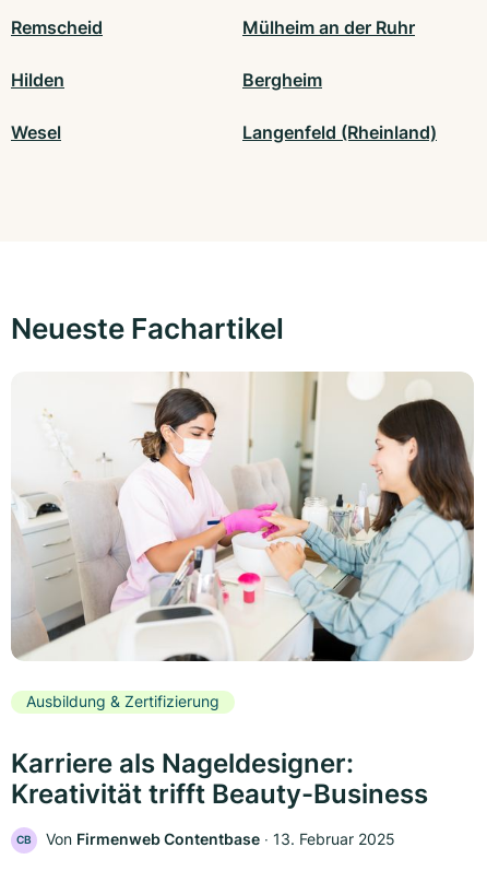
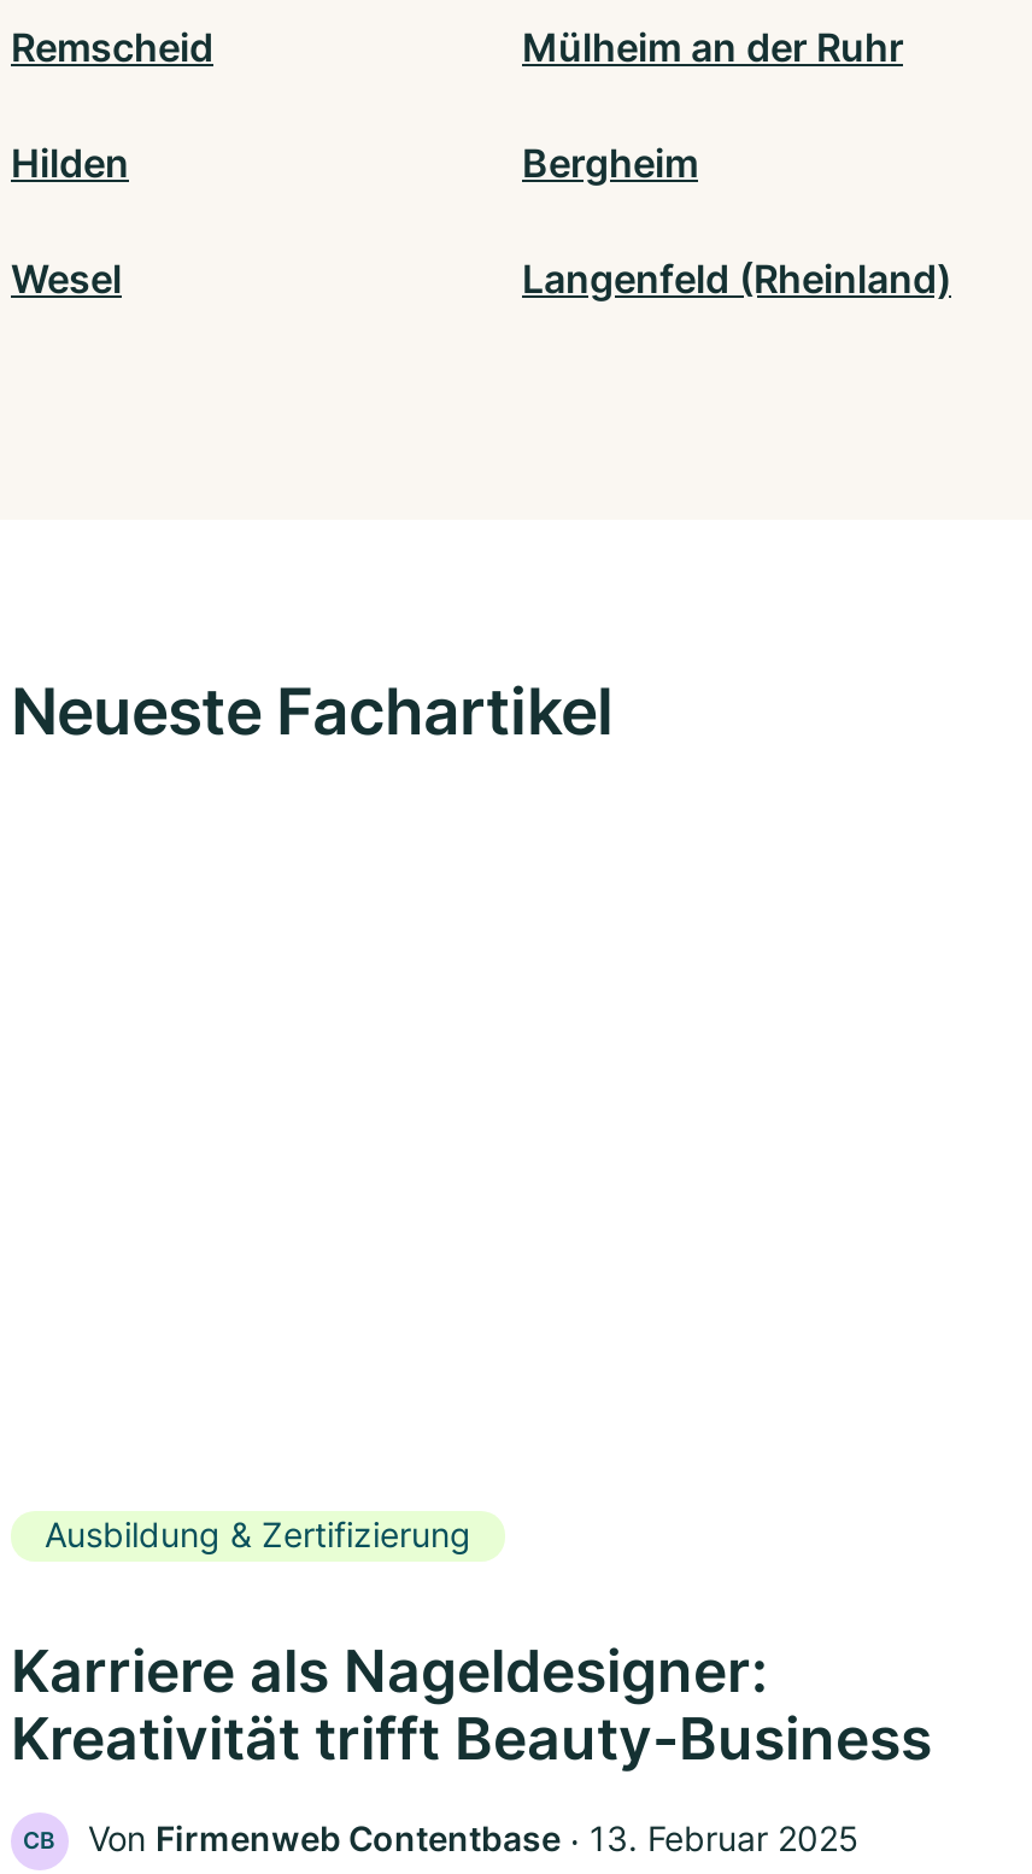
[10,370,475,662] [image] -> none

